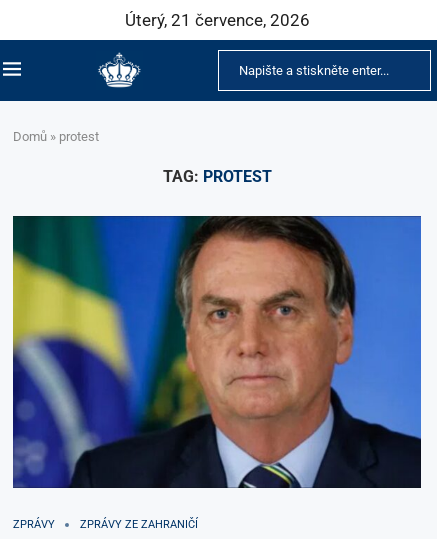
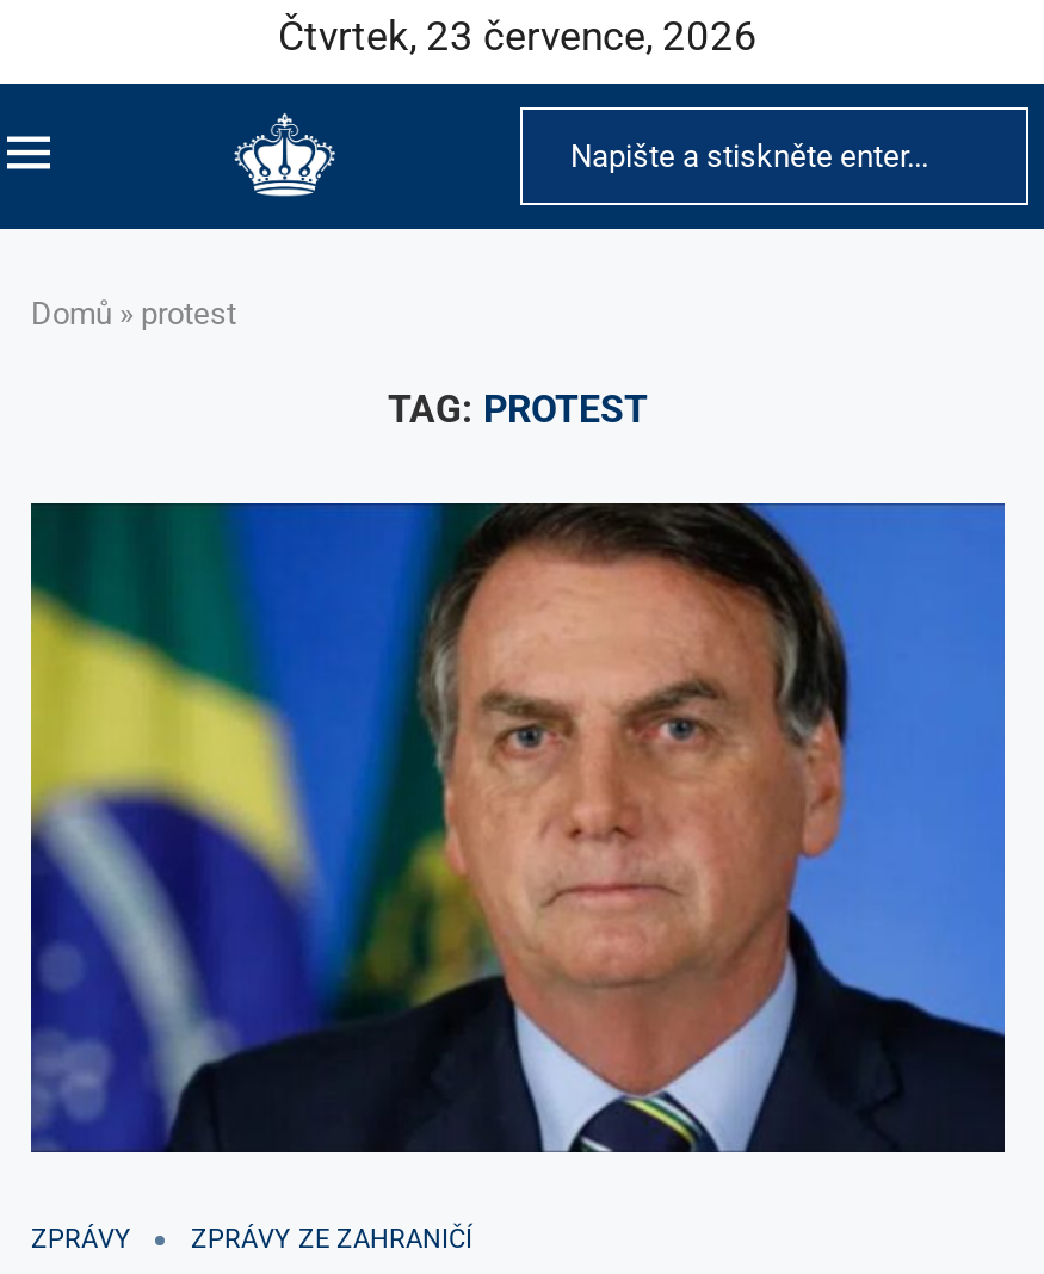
[124,10,309,30] Úterý, 21 července, 2026 -> [278,12,758,60] Čtvrtek, 23 července, 2026

